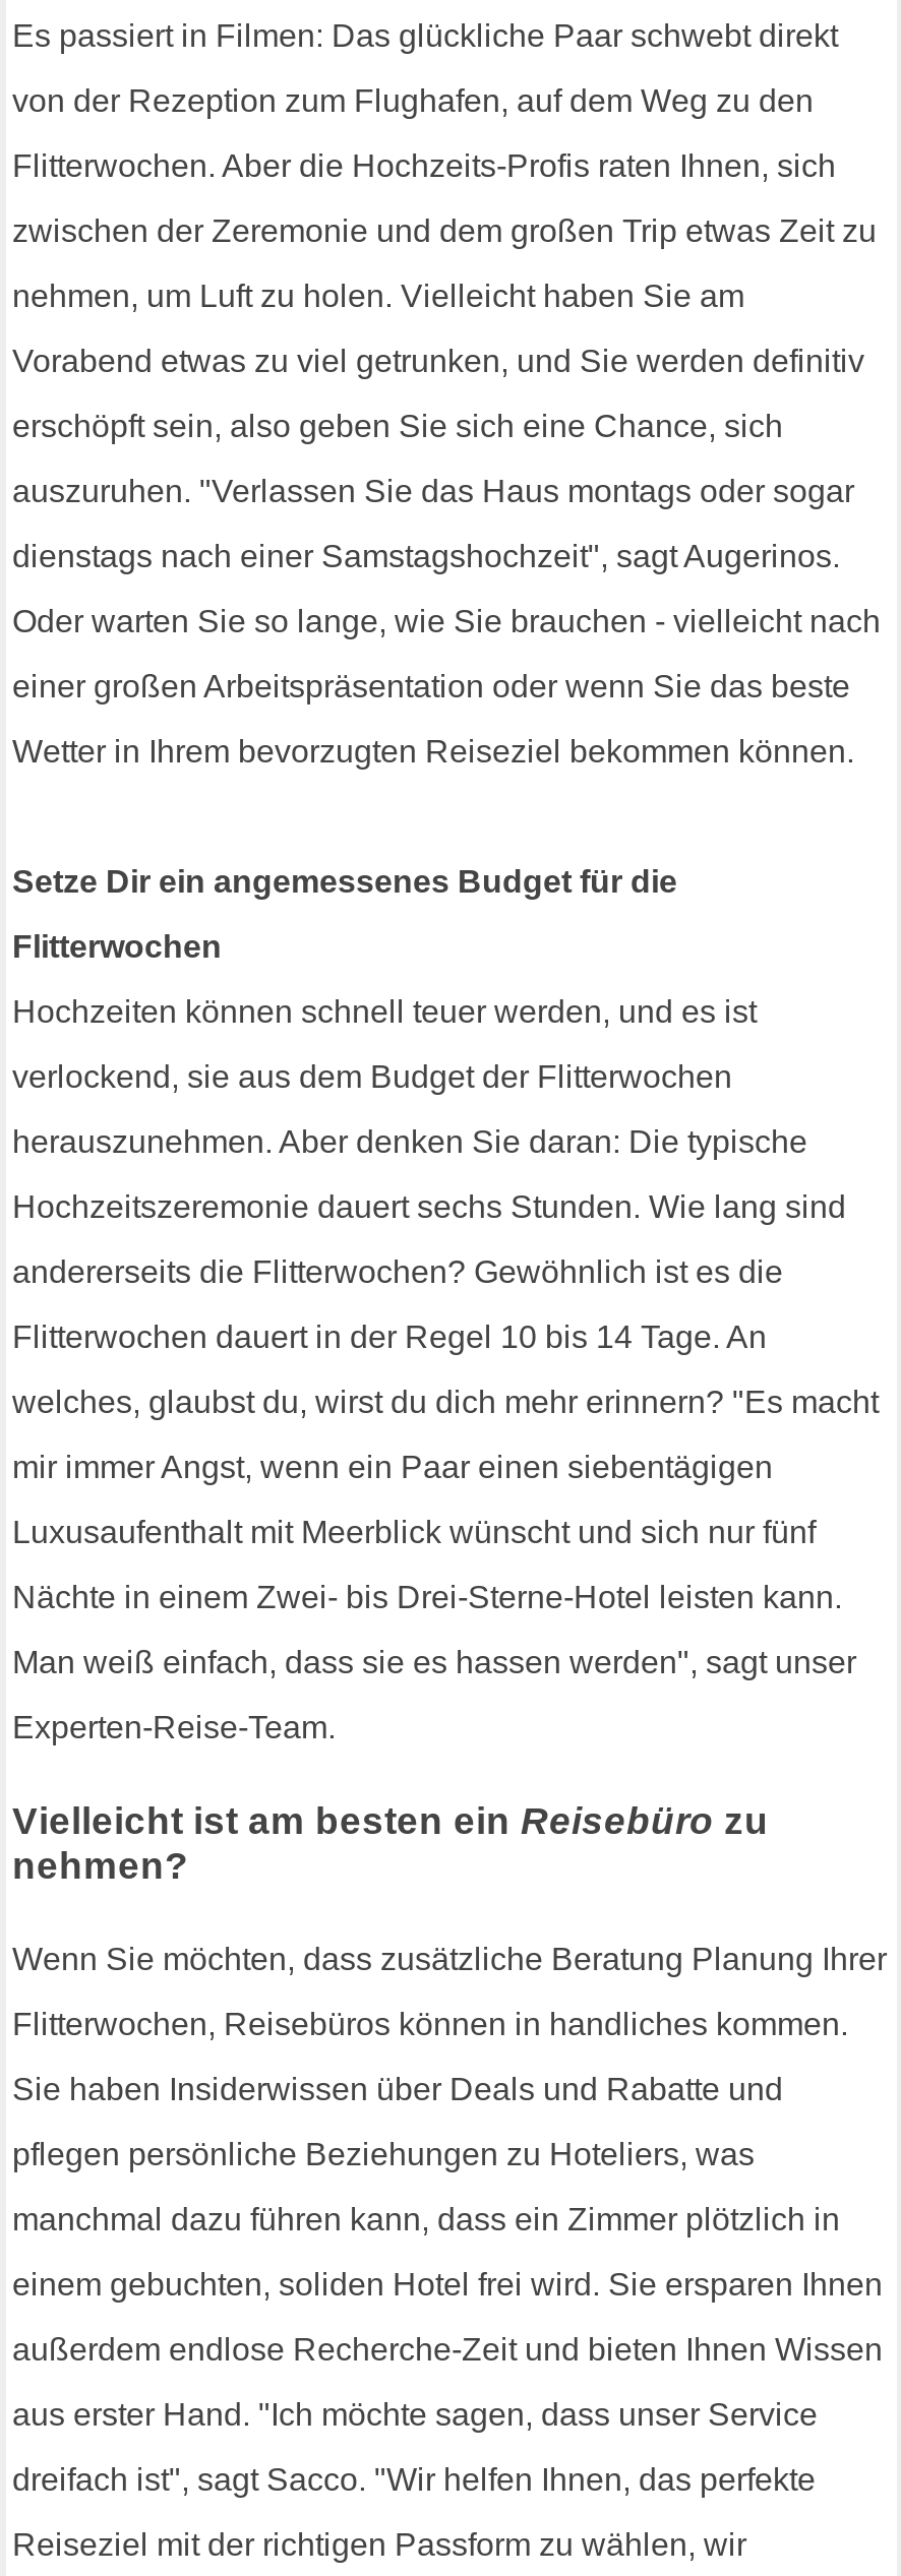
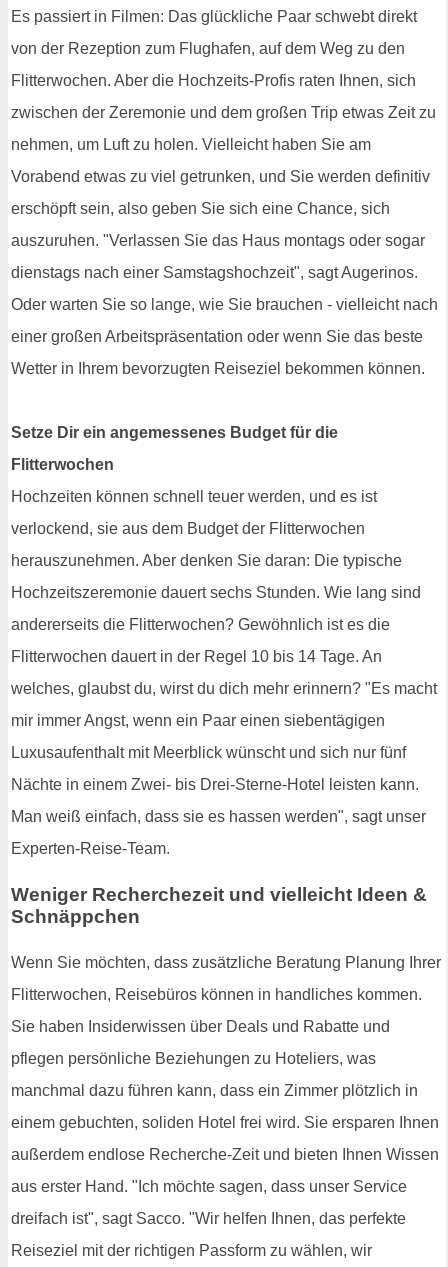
[12,1800,769,1887] Vielleicht ist am besten ein Reisebüro zu | nehmen? -> [11,884,427,927] Weniger Recherchezeit und vielleicht Ideen & | Schnäppchen

